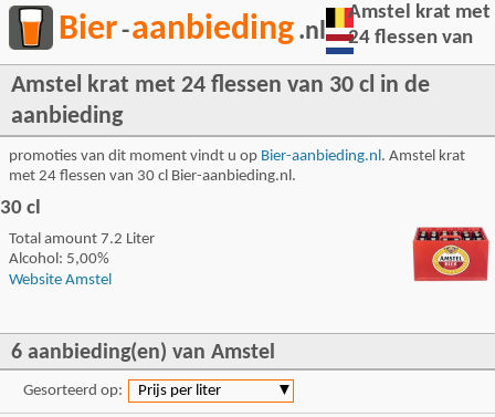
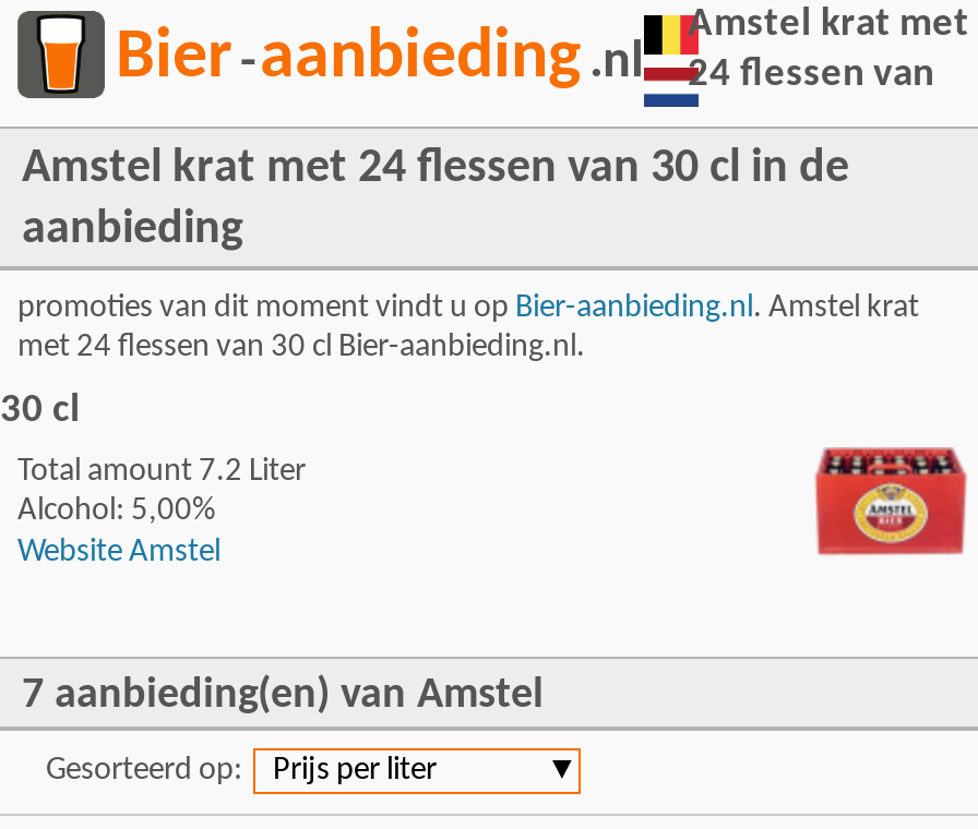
[11,342,275,364] 6 aanbieding(en) van Amstel -> [22,674,544,718] 7 aanbieding(en) van Amstel

